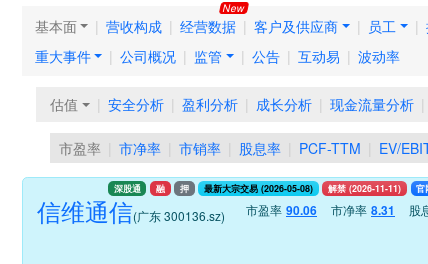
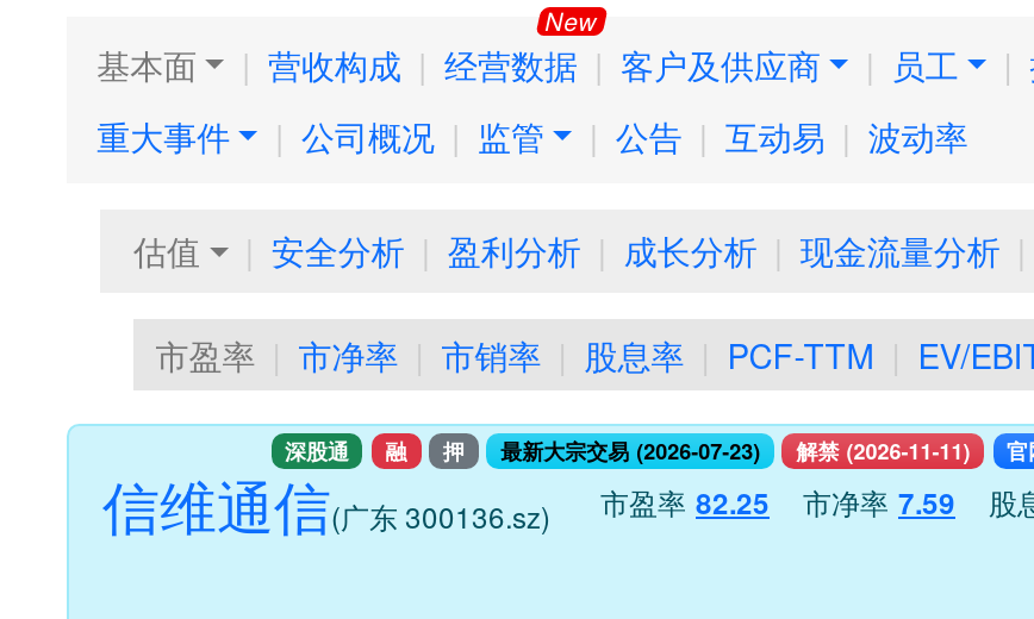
[204,182,313,195] 最新大宗交易 (2026-05-08) -> [501,436,760,467] 最新大宗交易 (2026-07-23)
[246,201,317,219] 市盈率 90.06 -> [600,481,770,524] 市盈率 82.25
[331,201,395,219] 市净率 8.31 -> [803,481,955,524] 市净率 7.59

